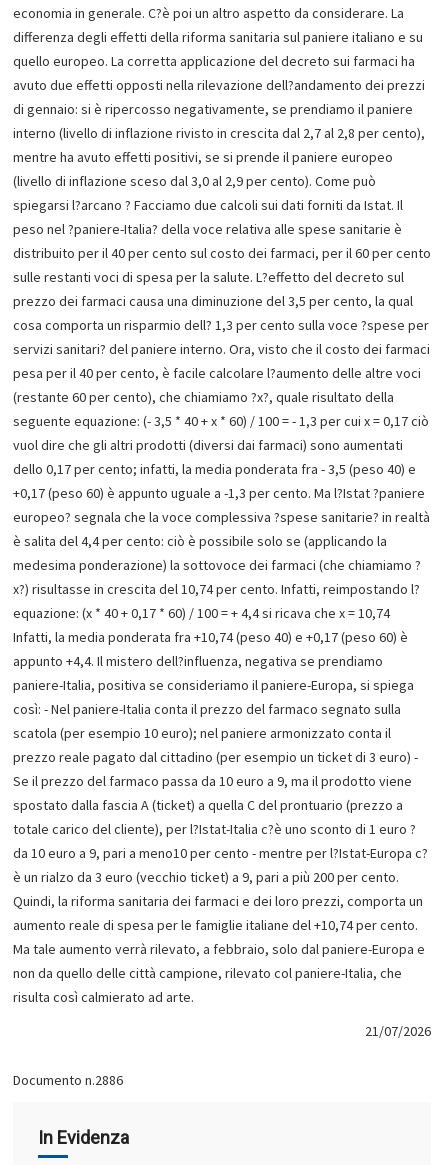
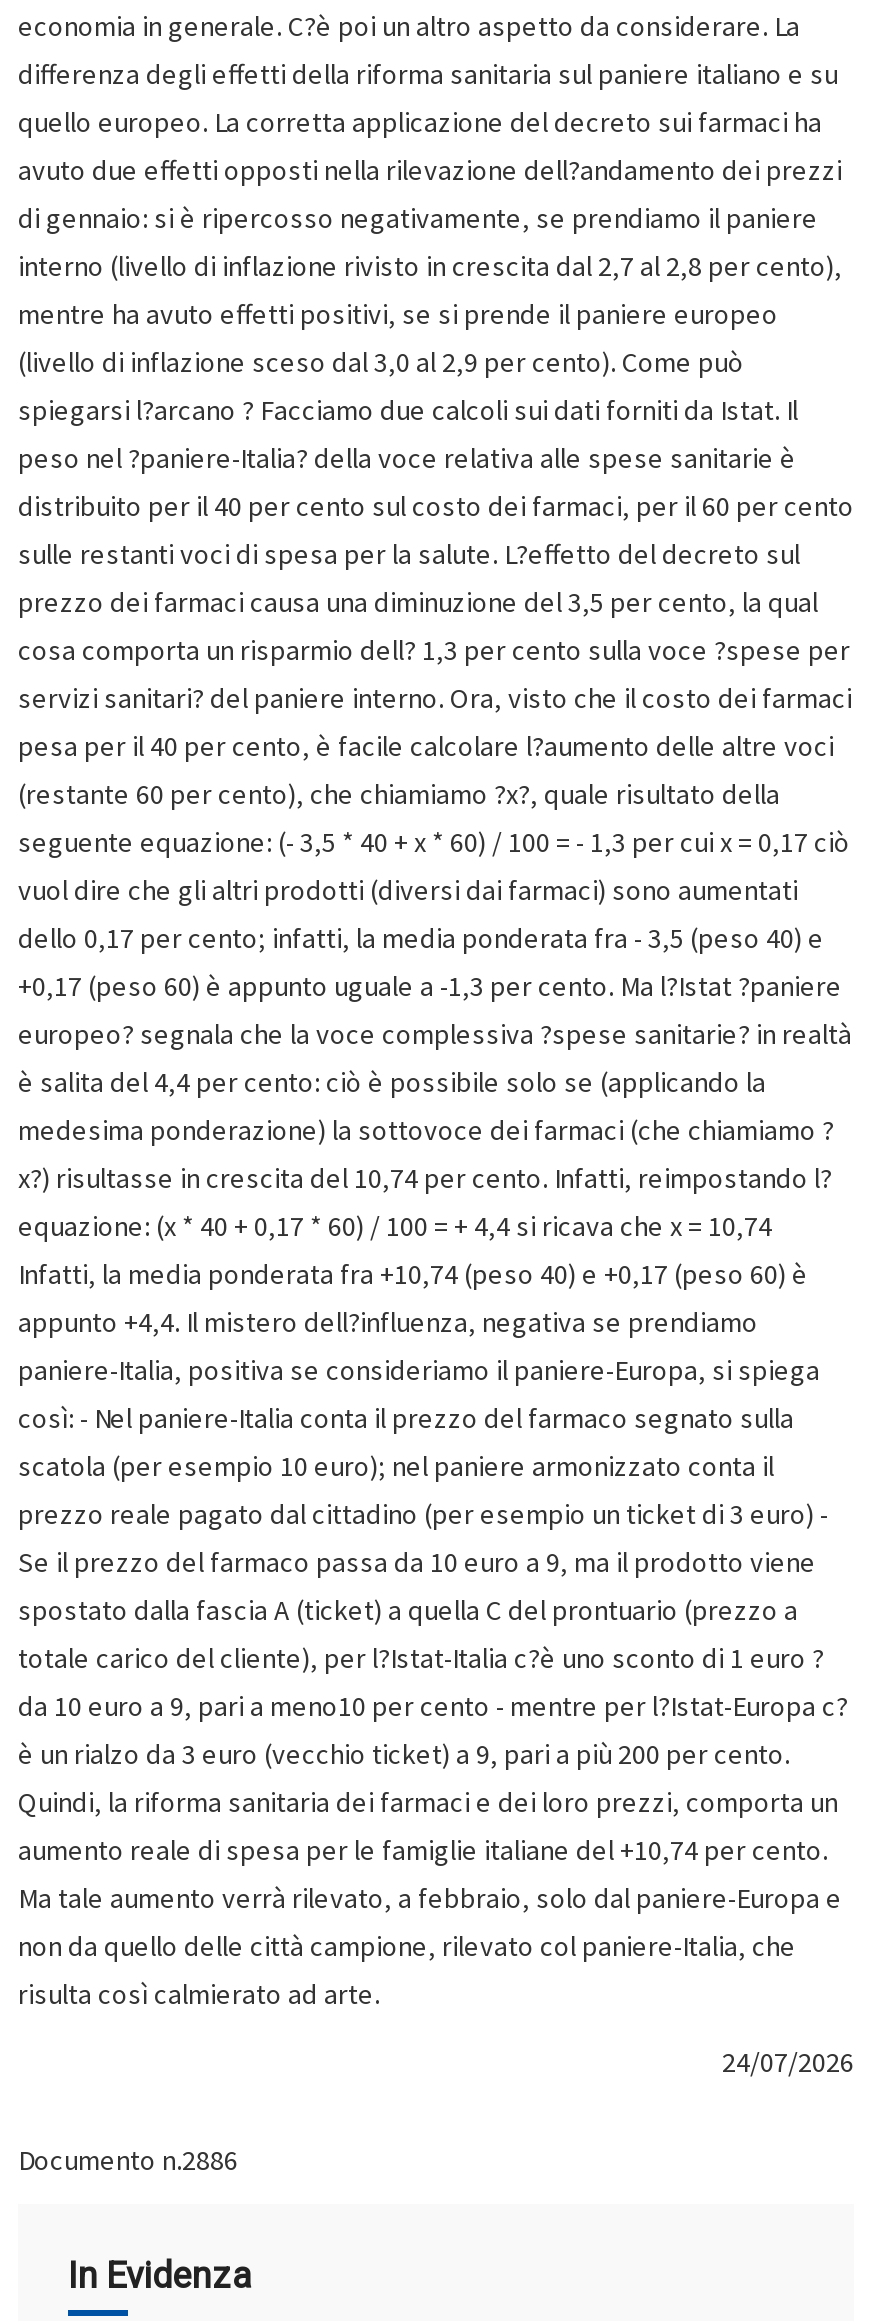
[365,1022,431,1040] 21/07/2026 -> [722,2043,854,2079] 24/07/2026

